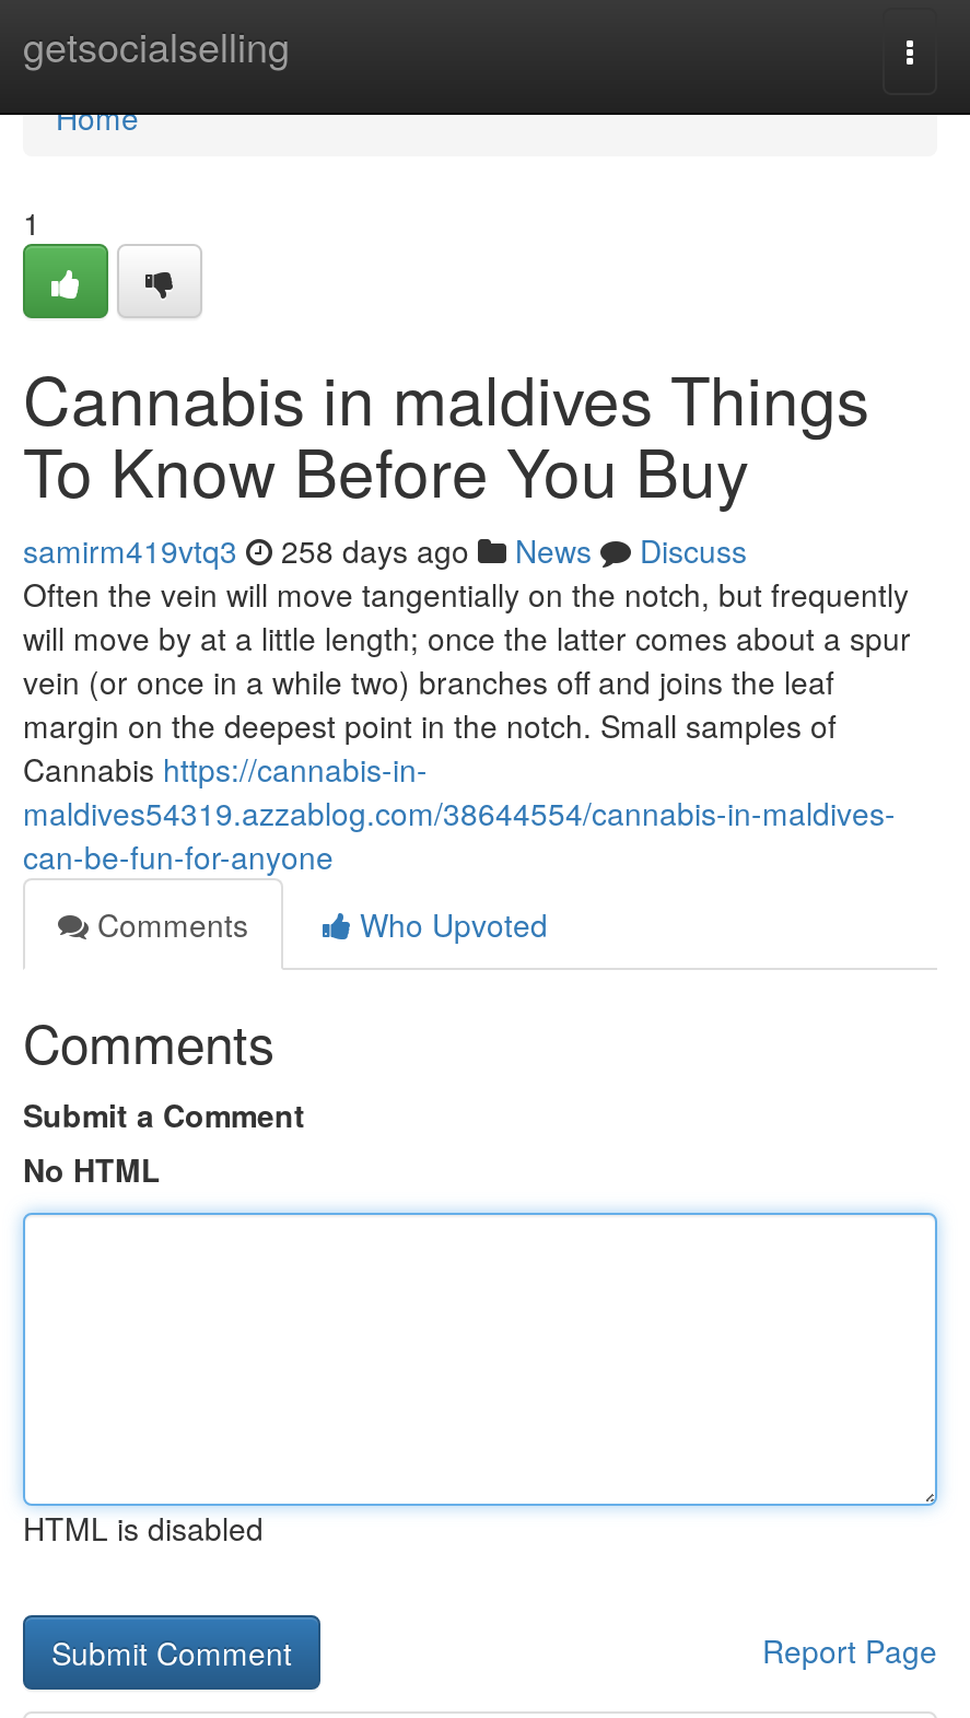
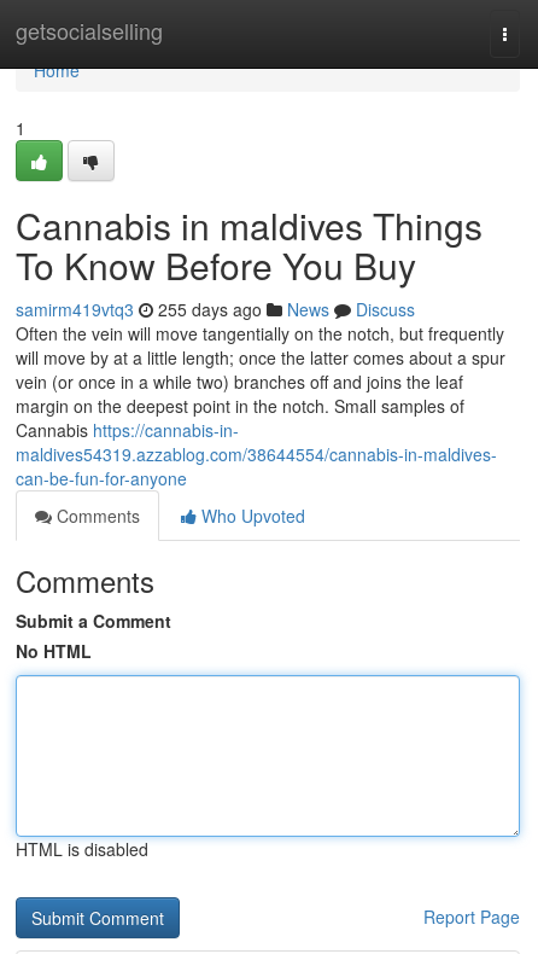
[23,528,747,572] samirm419vtq3 258 days ago News Discuss -> [16,297,415,321] samirm419vtq3 255 days ago News Discuss

